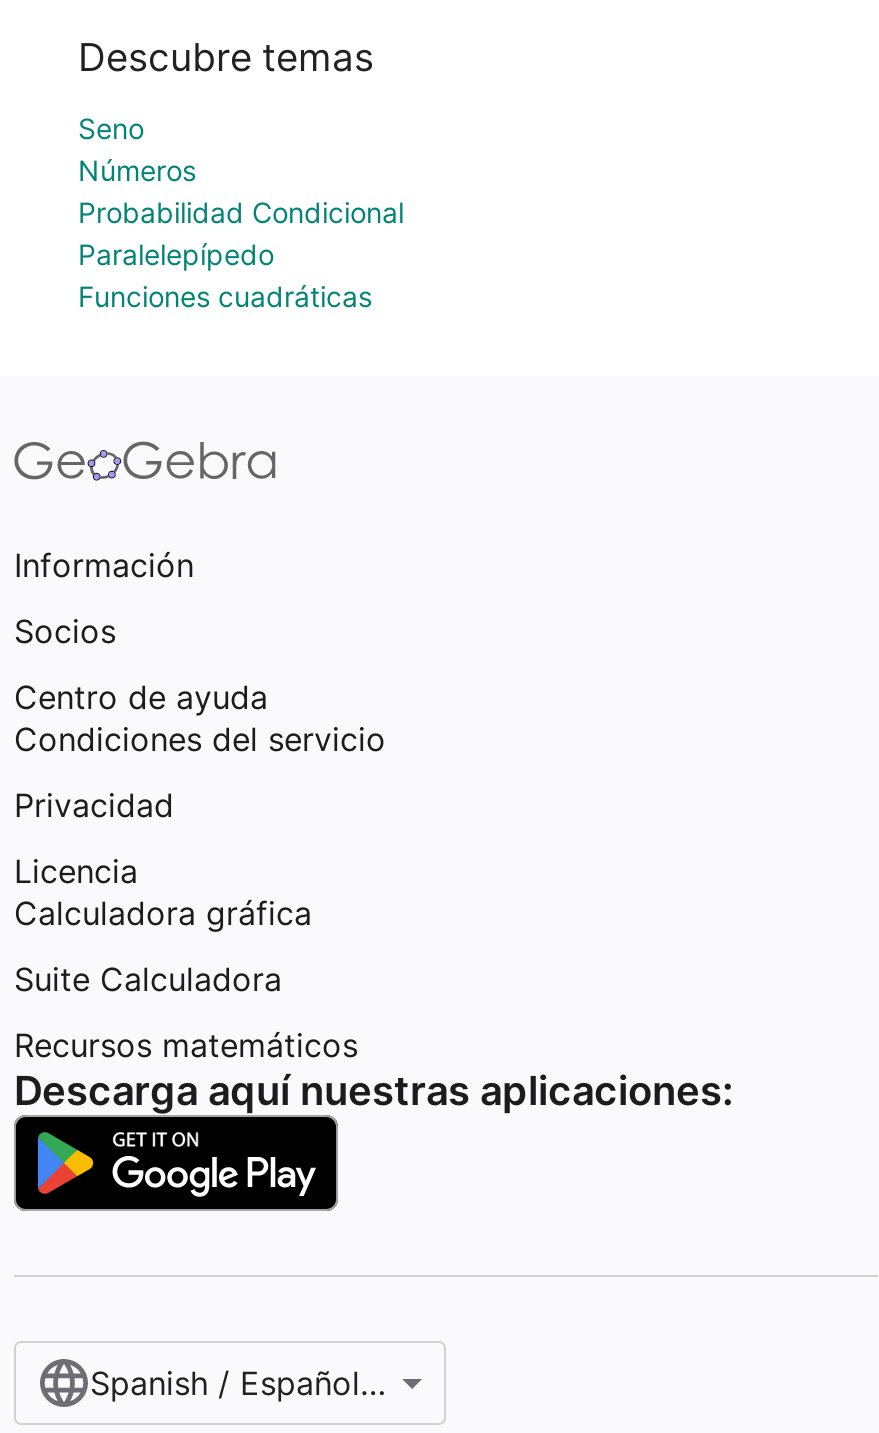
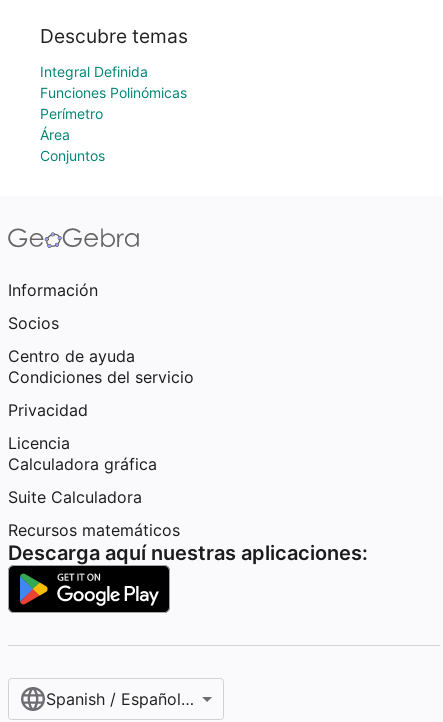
[78,111,404,313] Seno | Números | Probabilidad Condicional | Paralelepípedo | Funciones cuadráticas -> [40,63,187,164] Integral Definida | Funciones Polinómicas | Perímetro | Área | Conjuntos

